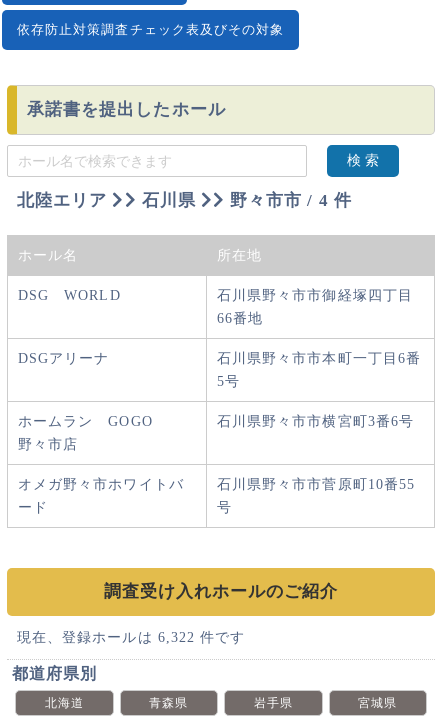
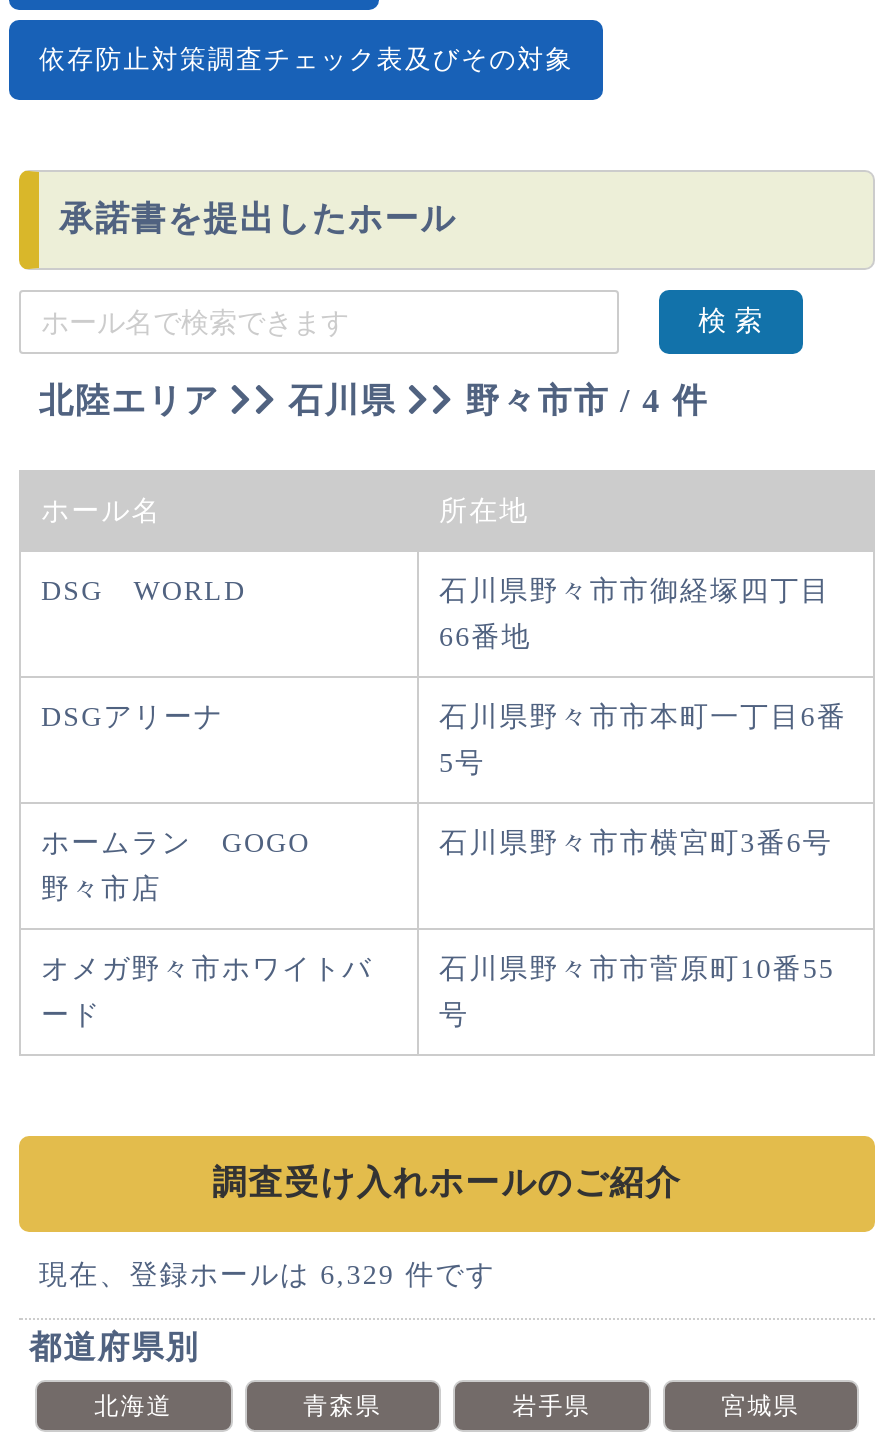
[17,630,245,645] 現在、登録ホールは 6,322 件です -> [39,1260,496,1290] 現在、登録ホールは 6,329 件です

